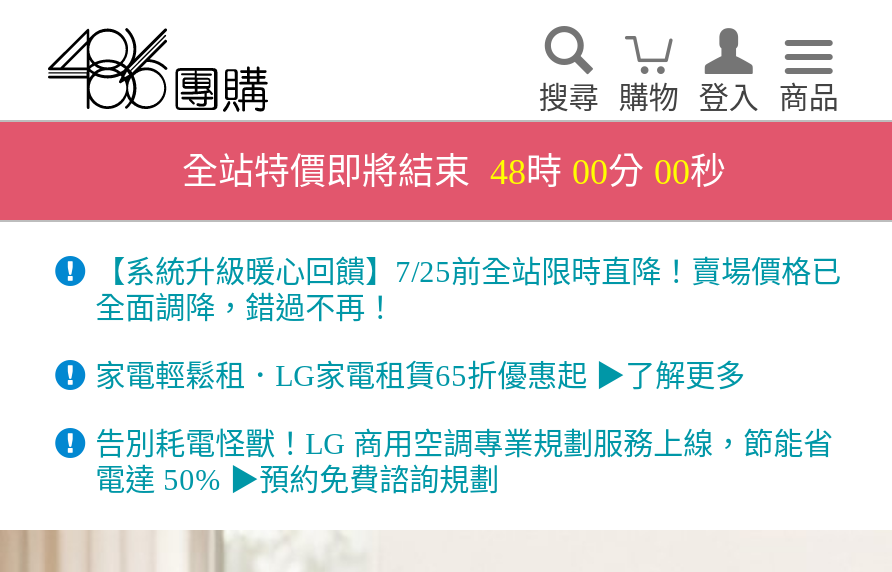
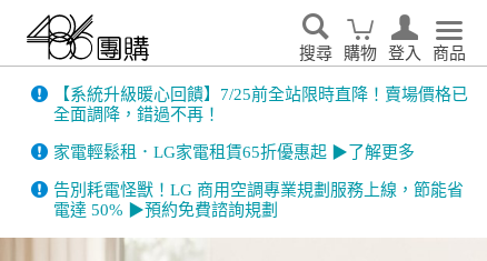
[182,152,726,192] 全站特價即將結束 48時00分00秒 -> none

